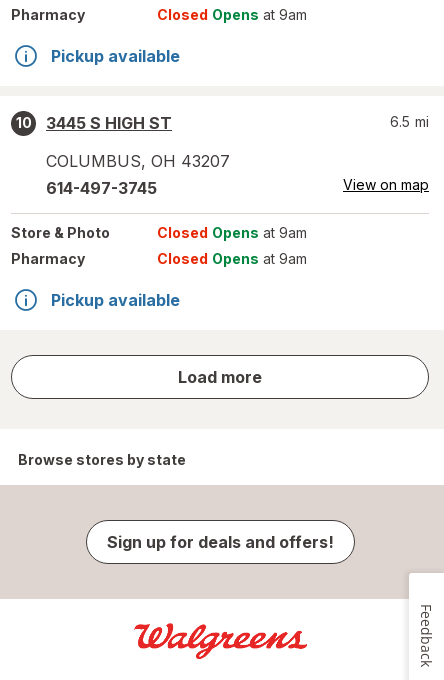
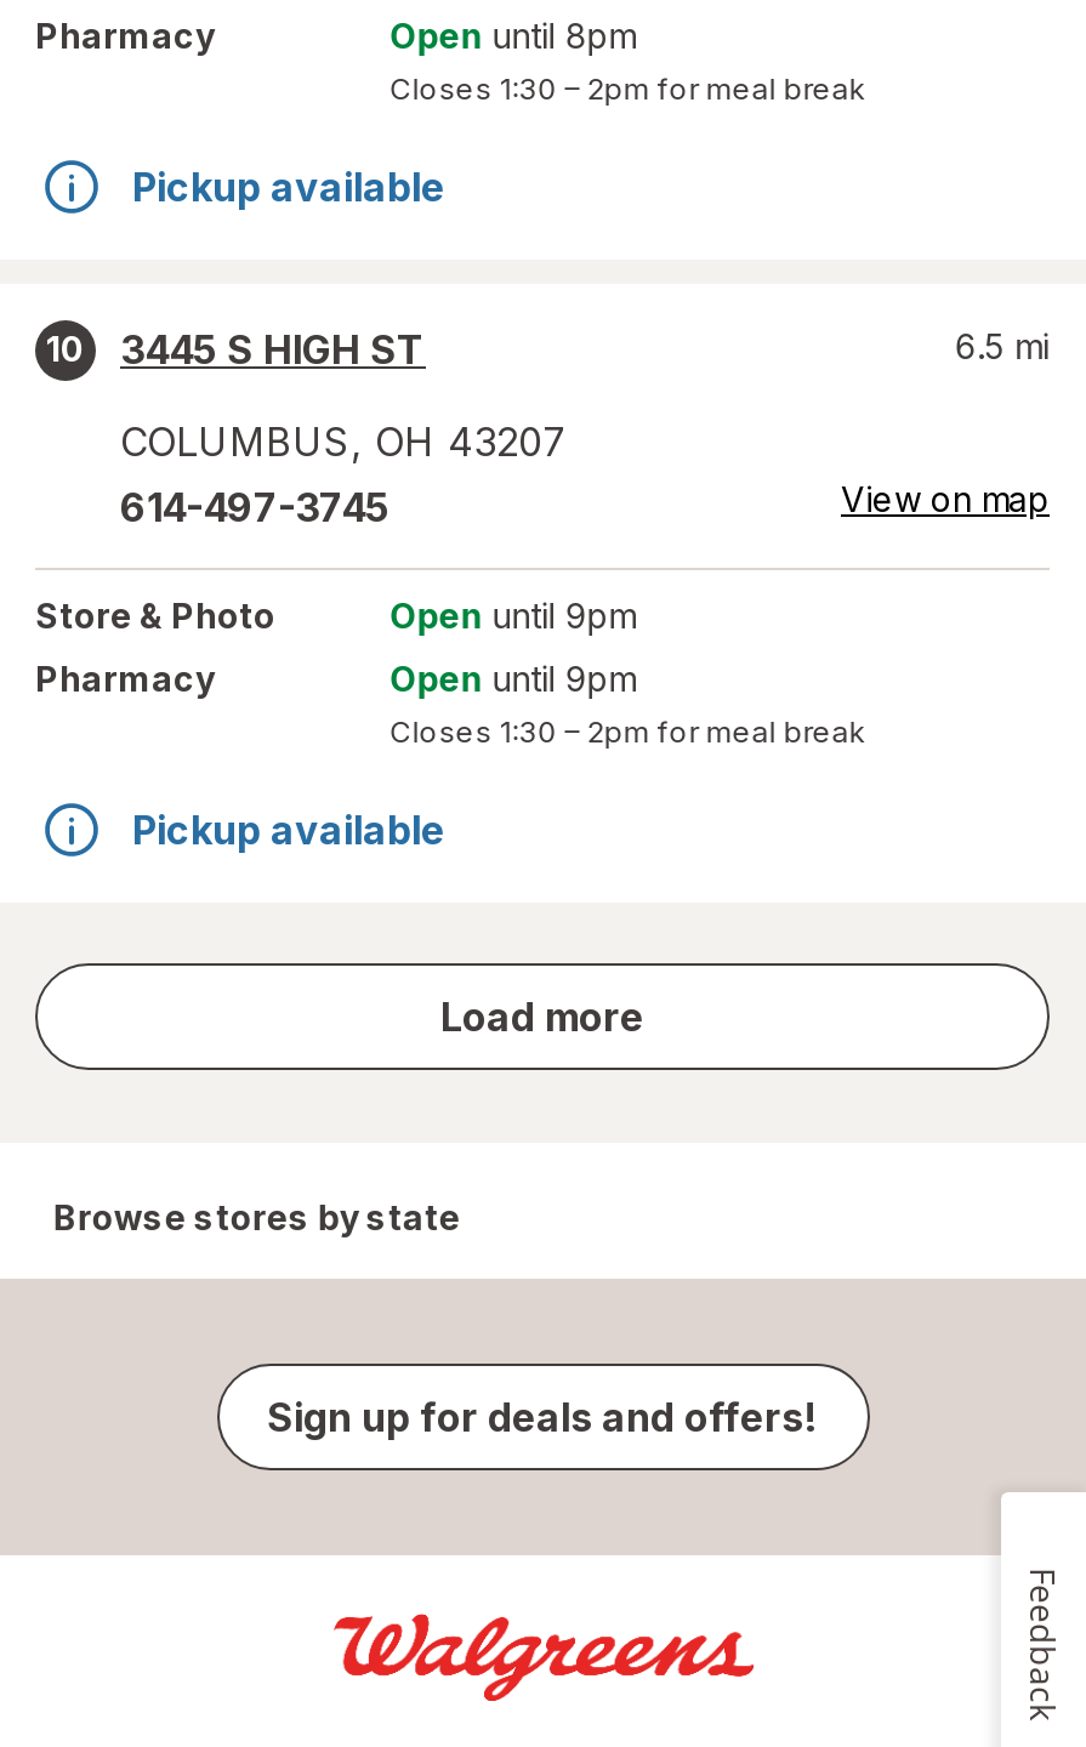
[157,6,307,23] Closed Opens at 9am -> [390,15,866,107] Open until 8pm | Closes 1:30 – 2pm for meal break
[157,224,307,241] Closed Opens at 9am -> [390,594,635,636] Open until 9pm
[157,250,307,267] Closed Opens at 9am -> [390,658,866,750] Open until 9pm | Closes 1:30 – 2pm for meal break

